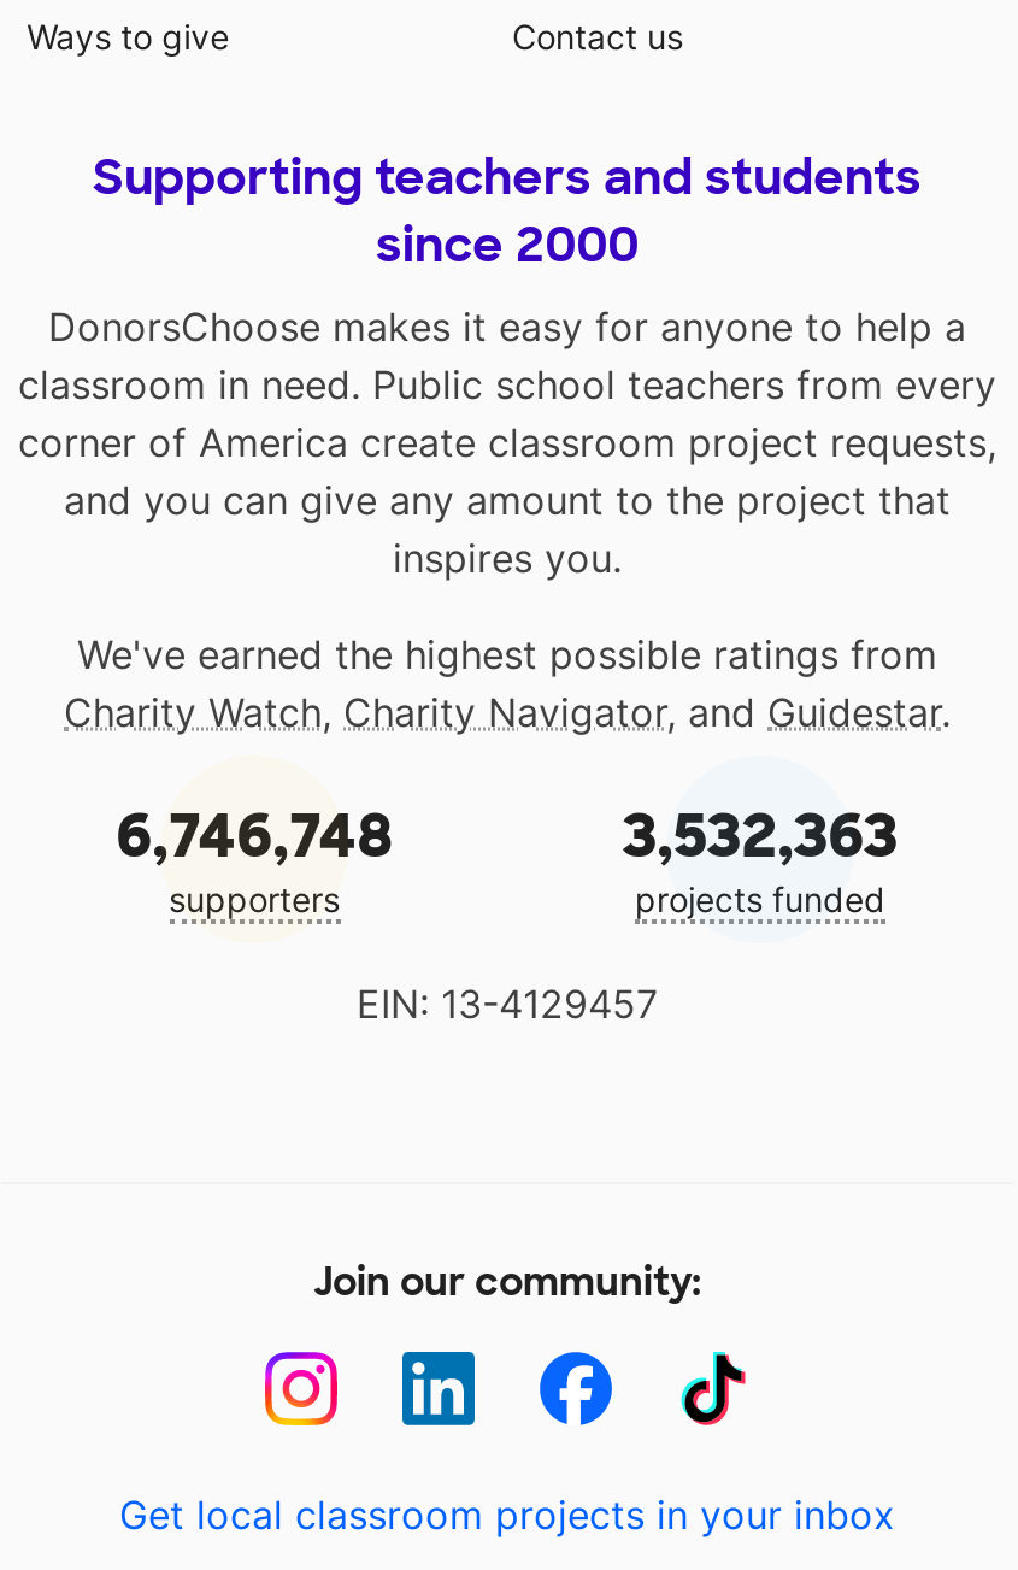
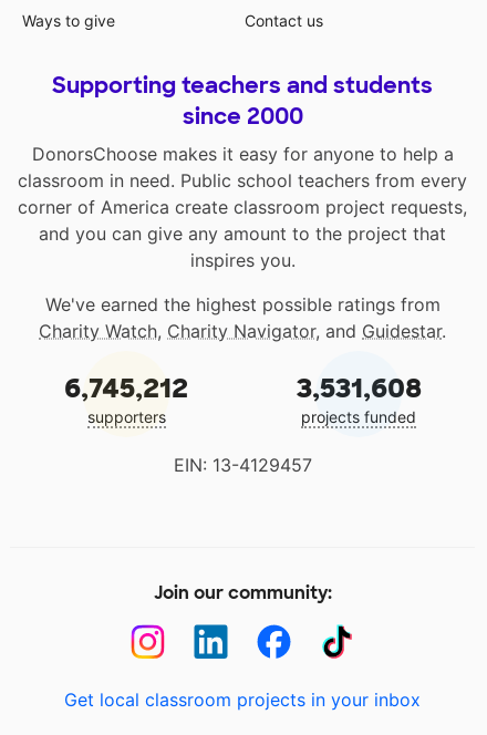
[116,799,393,874] 6,746,748 -> [64,371,188,405] 6,745,212
[623,799,898,874] 3,532,363 -> [296,371,421,405] 3,531,608

